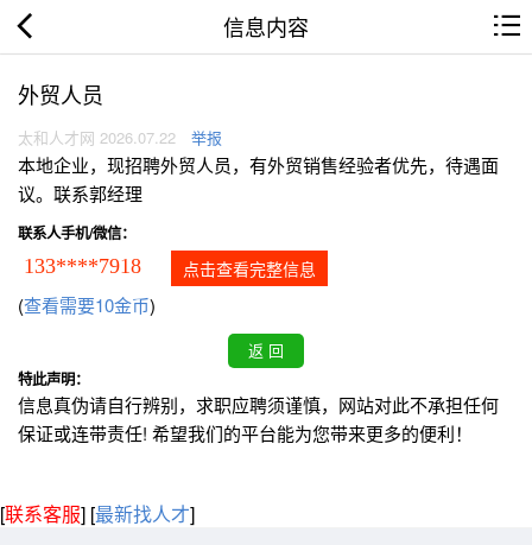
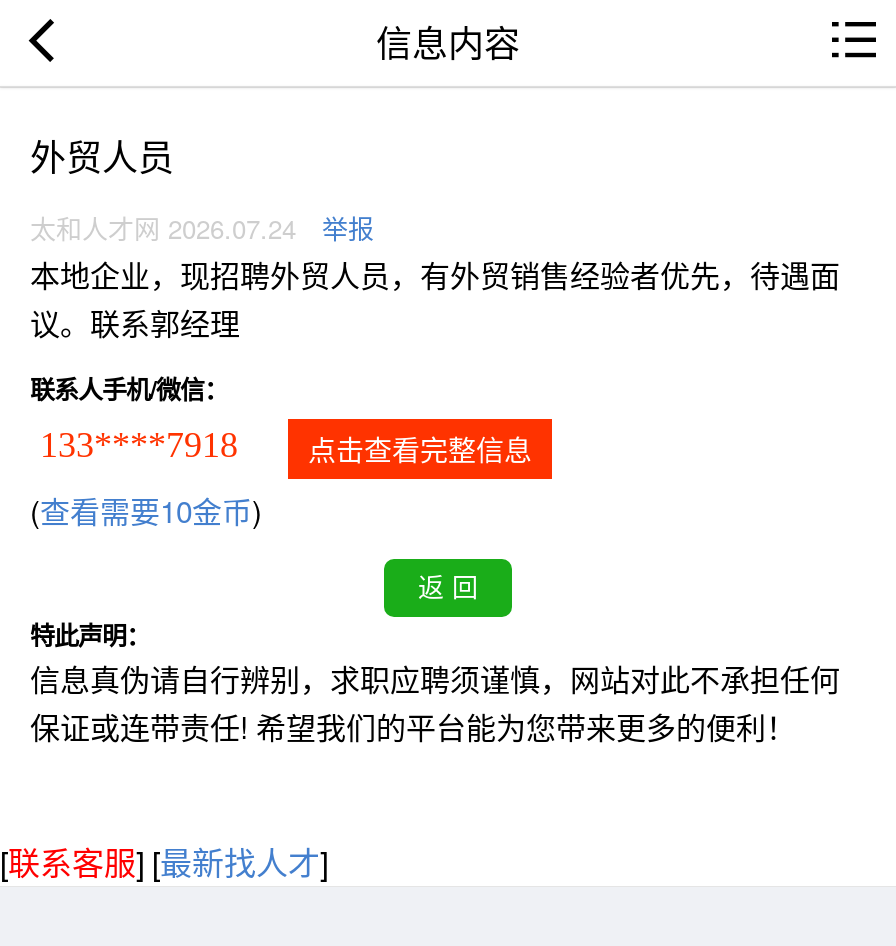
[18,126,222,149] 太和人才网 2026.07.22 举报 -> [30,209,374,247] 太和人才网 2026.07.24 举报

